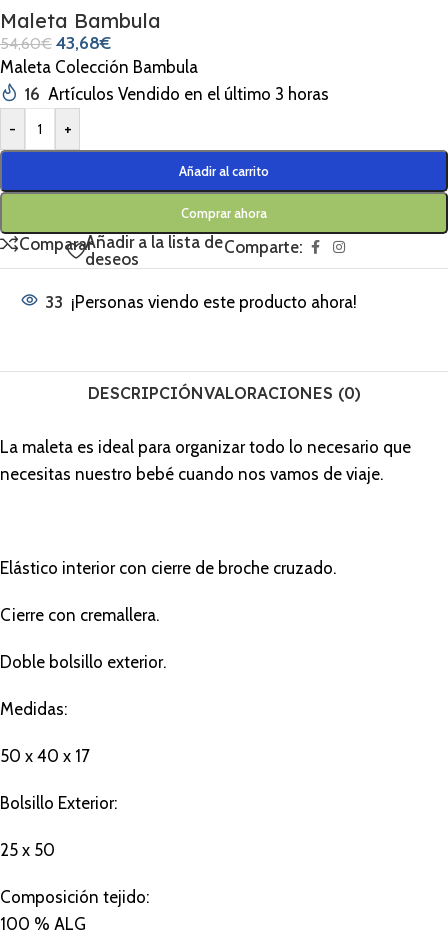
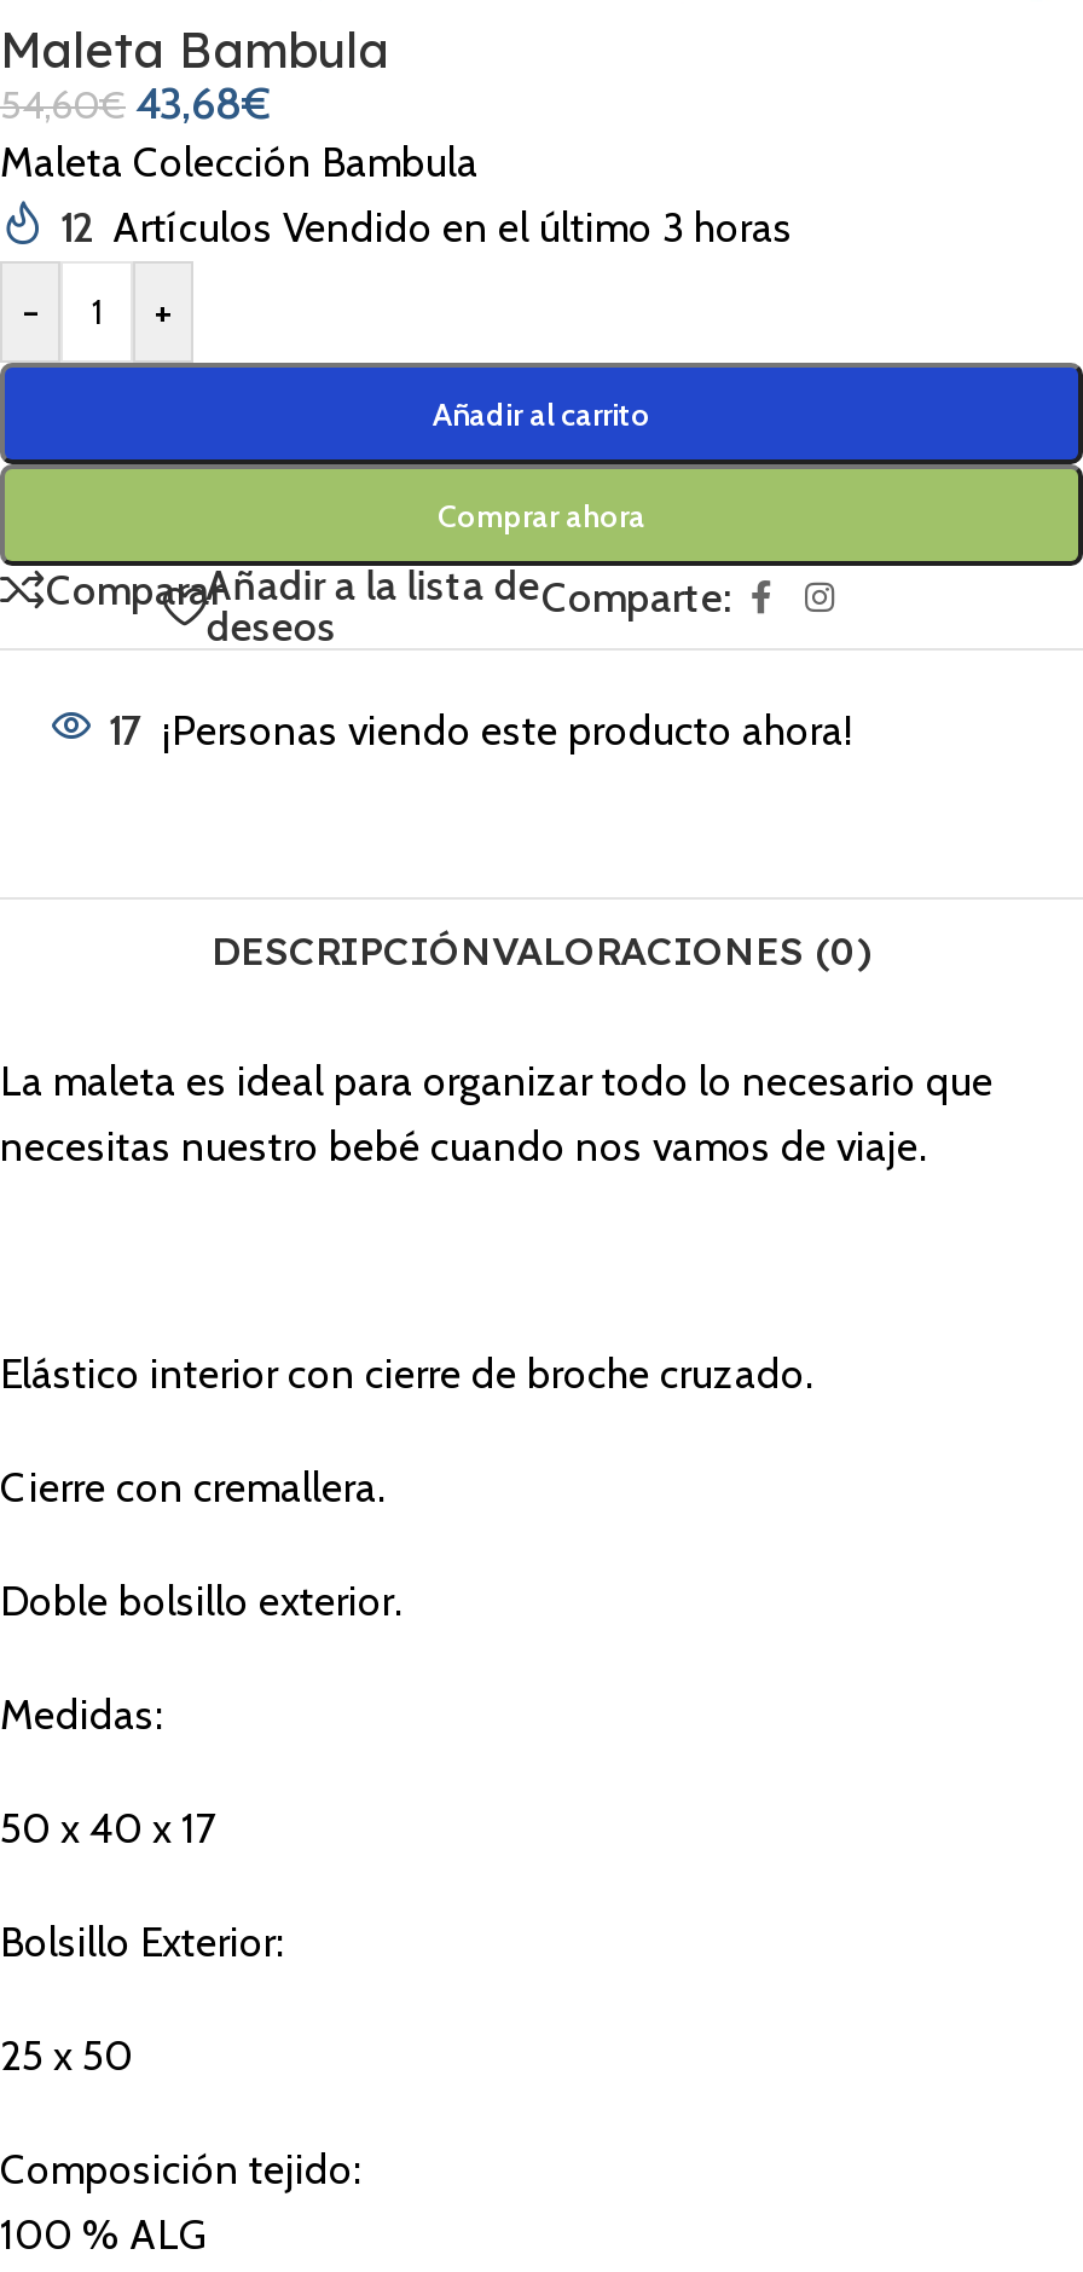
[25,84,329,104] 16 Artículos Vendido en el último 3 horas -> [60,204,793,252] 12 Artículos Vendido en el último 3 horas
[45,292,357,312] 33 ¡Personas viendo este producto ahora! -> [109,707,853,755] 17 ¡Personas viendo este producto ahora!

